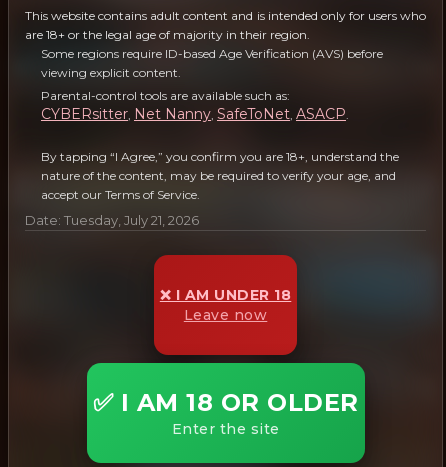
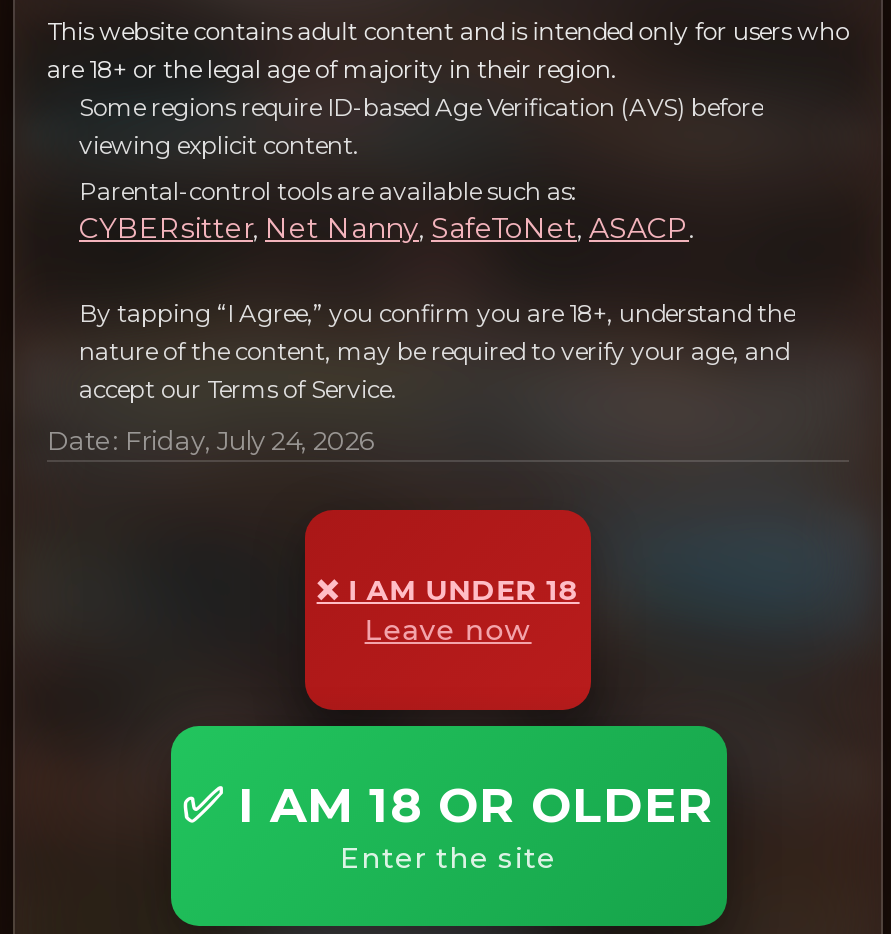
[25,212,199,228] Date: Tuesday, July 21, 2026 -> [47,423,375,455] Date: Friday, July 24, 2026

